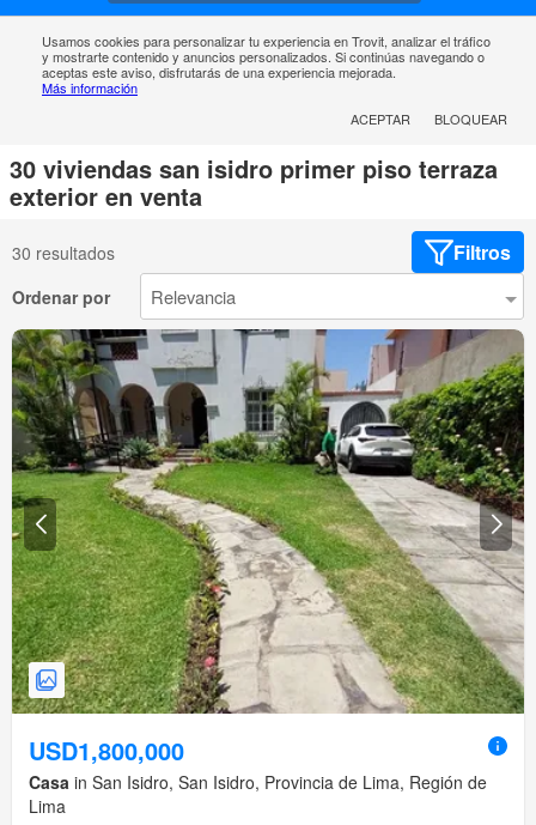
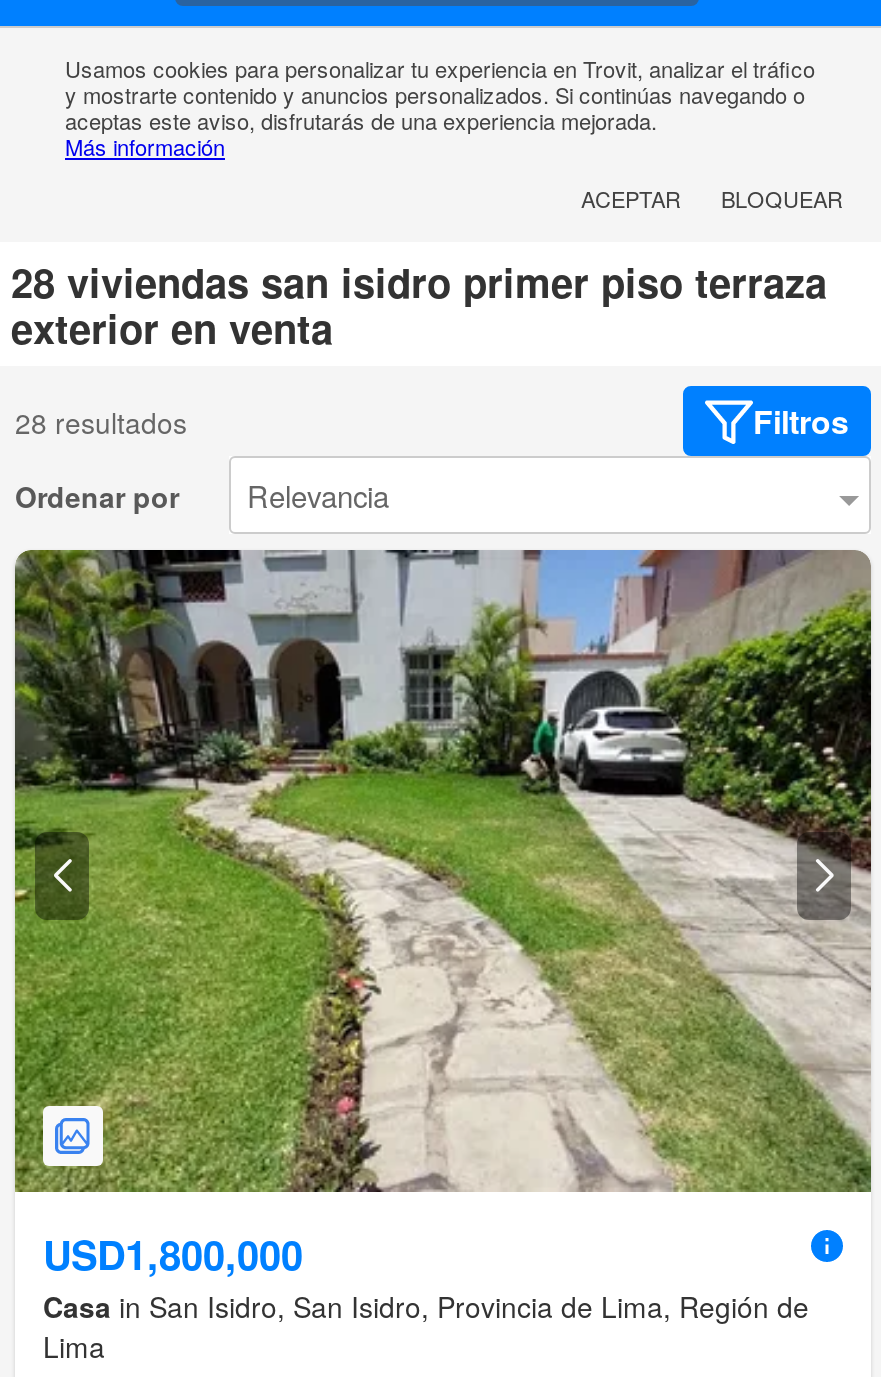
[10,151,498,186] 30 viviendas san isidro primer piso terraza -> [11,253,827,311] 28 viviendas san isidro primer piso terraza
[12,241,115,265] 30 resultados -> [15,402,187,442] 28 resultados

